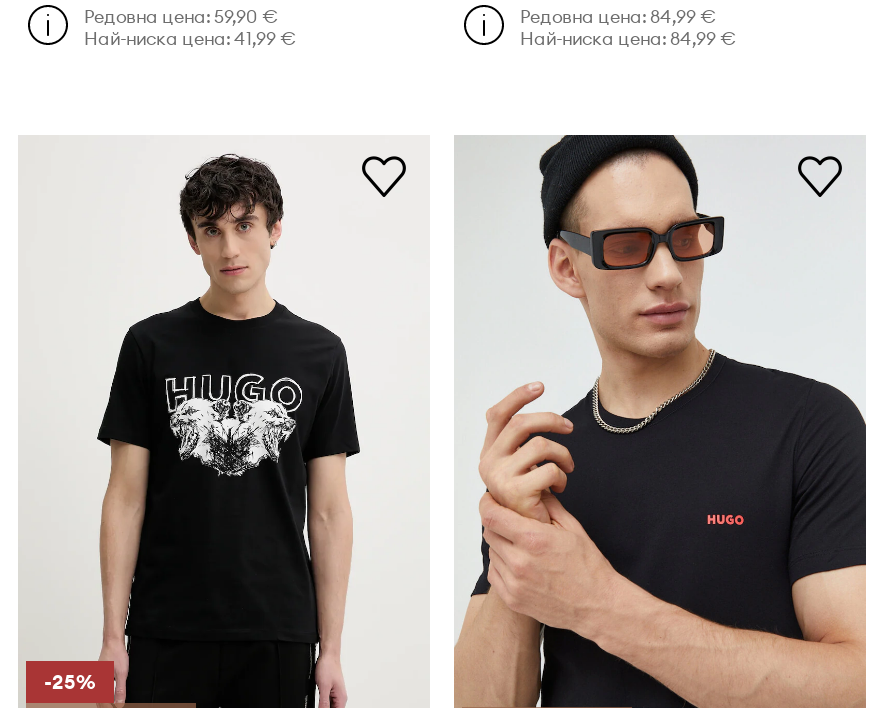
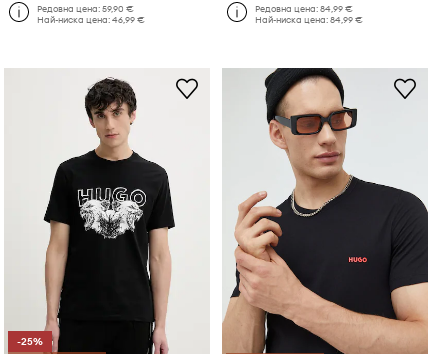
[84,28,296,50] Най-ниска цена: 41,99 € -> [37,14,145,25] Най-ниска цена: 46,99 €

